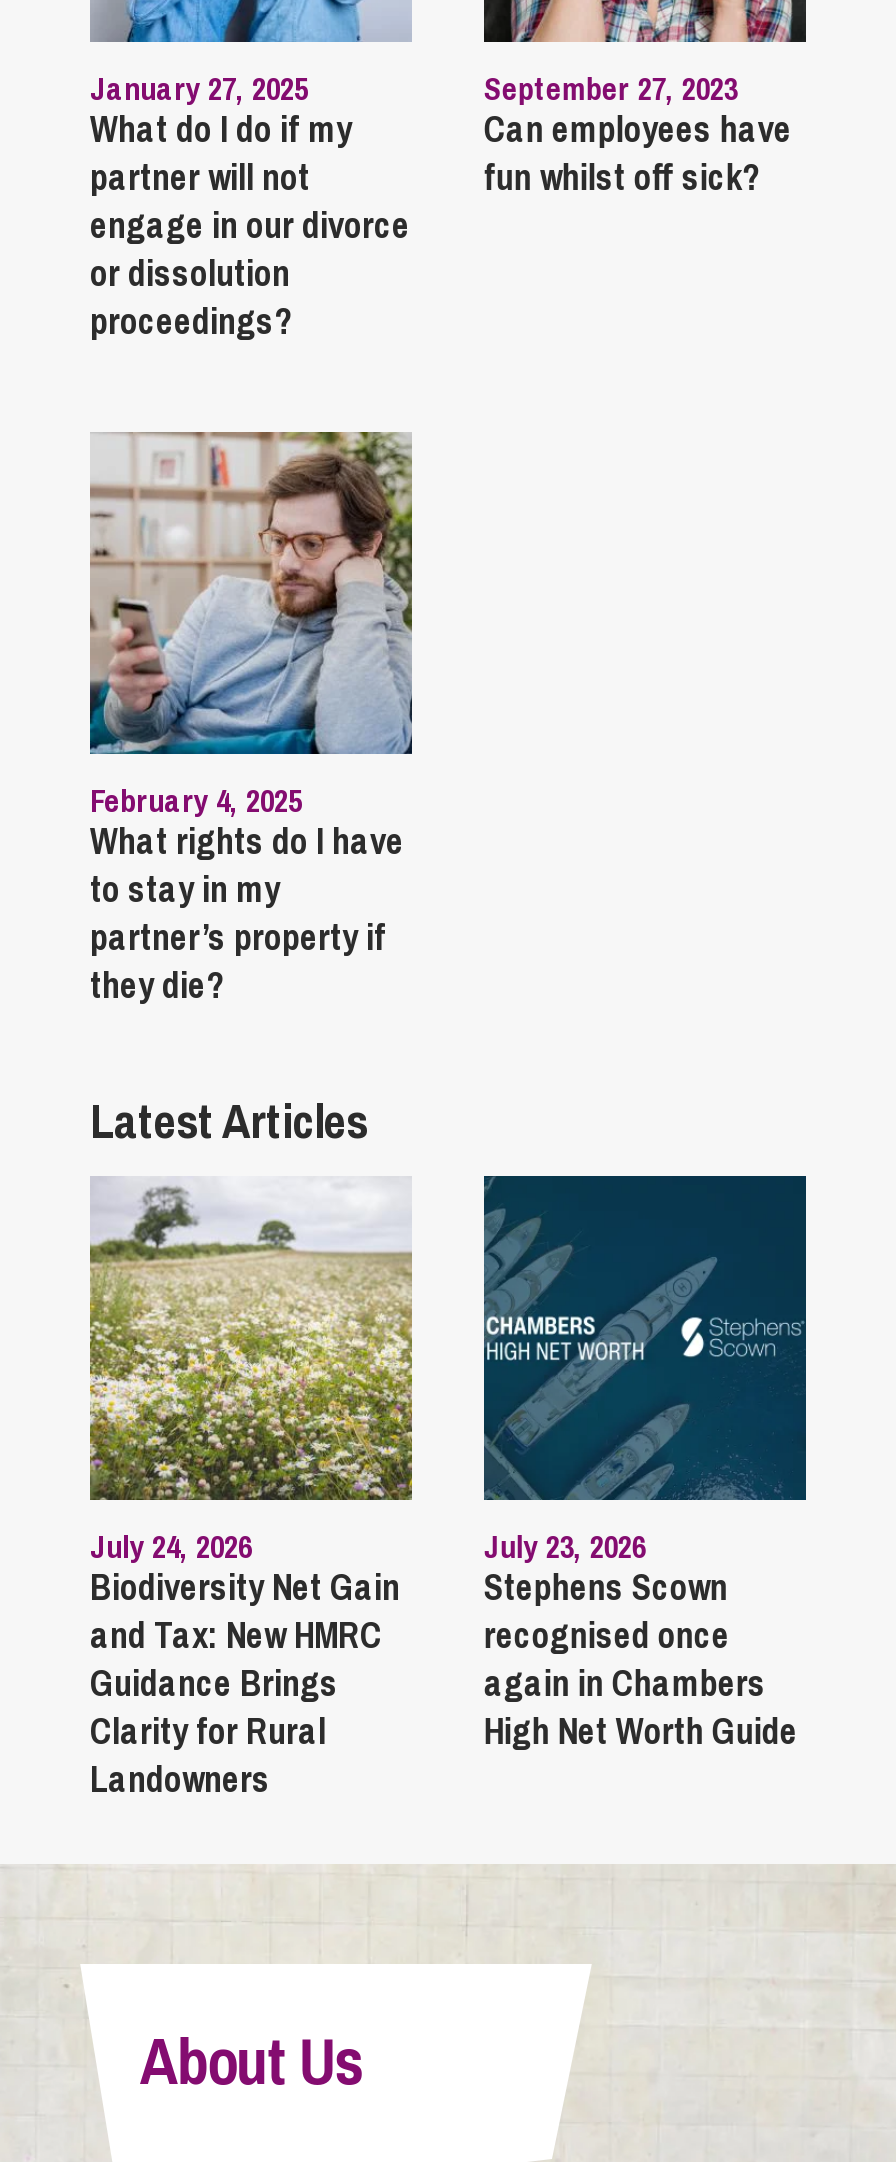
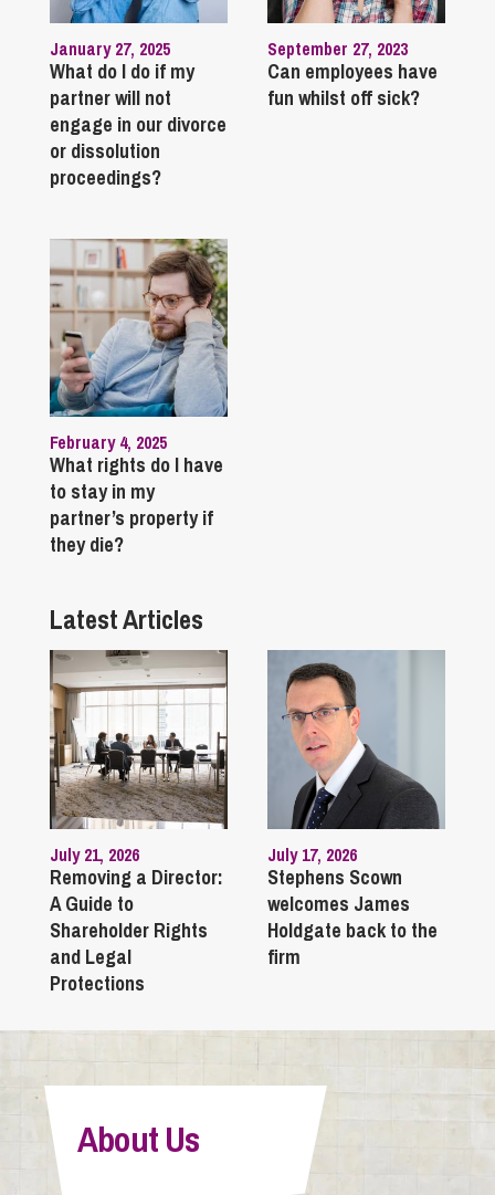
[88,1176,414,1803] [image] | July 24, 2026 | Biodiversity Net Gain | and Tax: New HMRC | Guidance Brings | Clarity for Rural | Landowners -> [49,649,229,997] [image] | July 21, 2026 | Removing a Director: | A Guide to | Shareholder Rights | and Legal | Protections
[484,1174,808,1567] [image] | July 23, 2026 -> [267,650,445,866] [image] | July 17, 2026
[484,1609,806,1755] recognised once | again in Chambers | High Net Worth Guide -> [267,889,437,970] welcomes James | Holdgate back to the | firm

